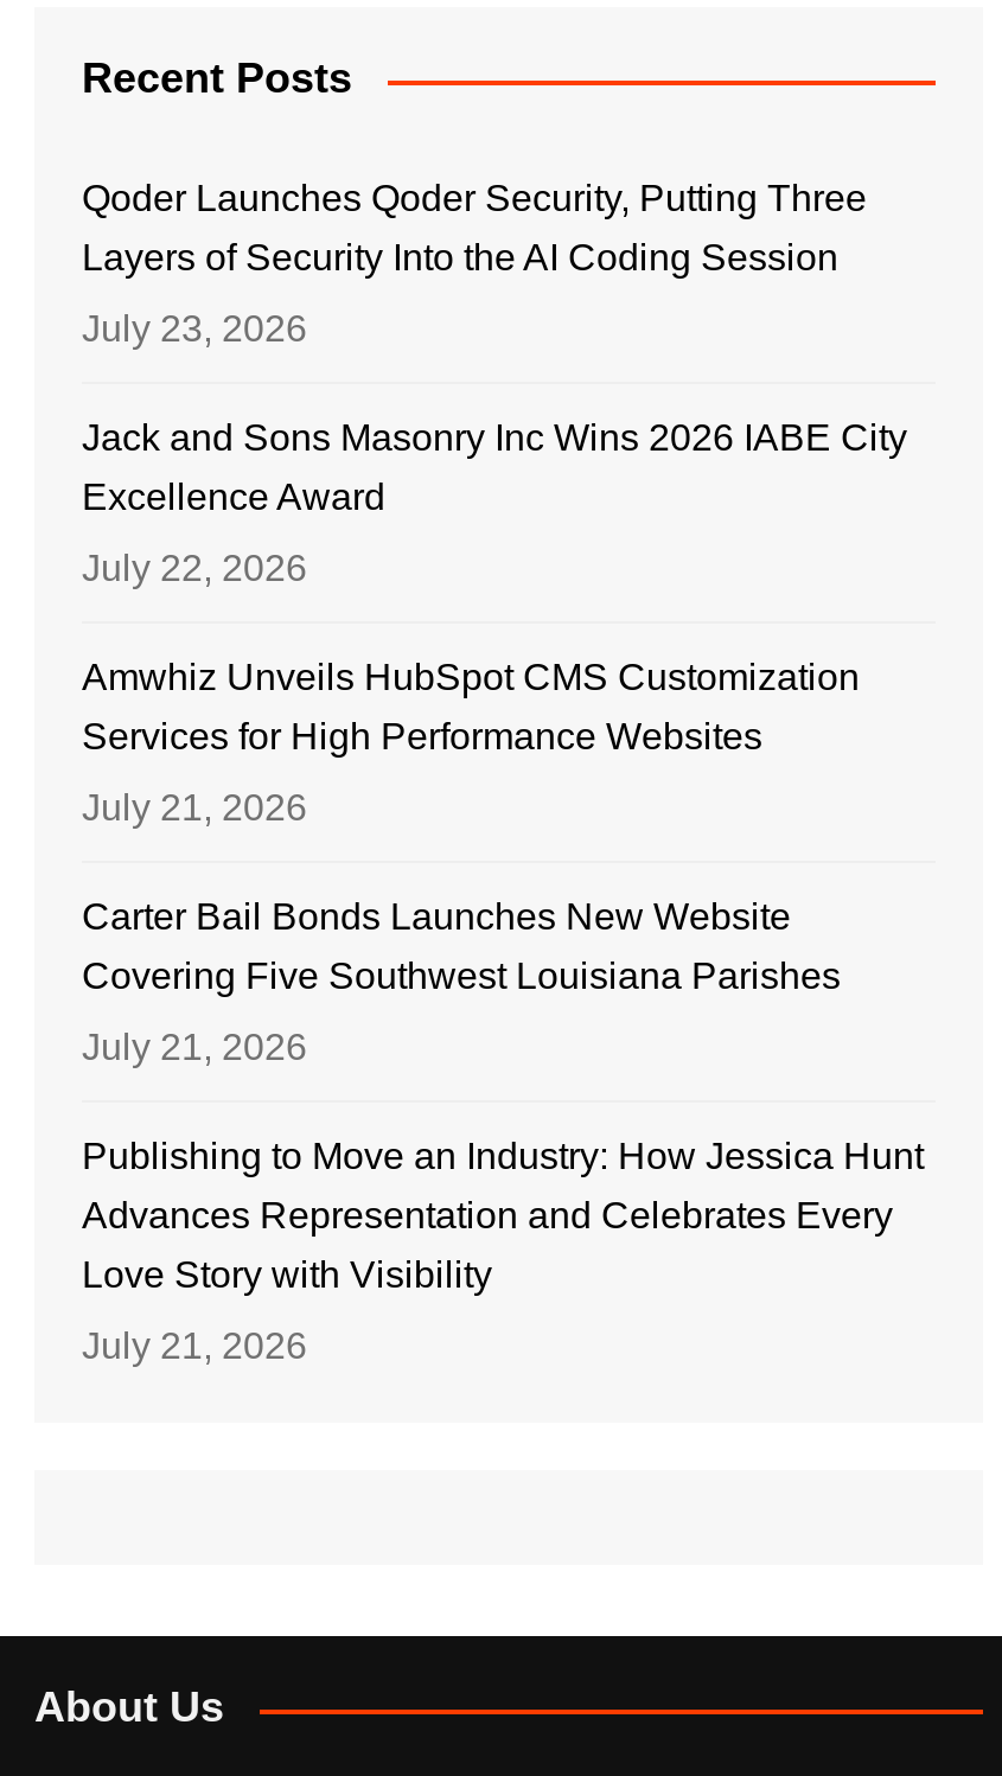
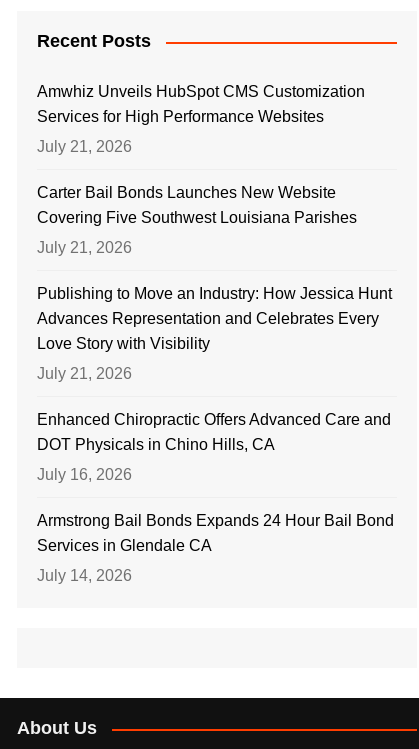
[82,178,907,589] Qoder Launches Qoder Security, Putting Three | Layers of Security Into the AI Coding Session | July 23, 2026 | Jack and Sons Masonry Inc Wins 2026 IABE City | Excellence Award | July 22, 2026 -> none
moved [82,657,924,1366] -> [37,83,392,382]: Amwhiz Unveils HubSpot CMS Customization | Services for High Performance Websites | July 21, 2026 | ... | Love Story with Visibility | July 21, 2026
none -> [37,411,394,584] Enhanced Chiropractic Offers Advanced Care and | DOT Physicals in Chino Hills, CA | July 16, 2026 | Armstrong Bail Bonds Expands 24 Hour Bail Bond | Services in Glendale CA | July 14, 2026

